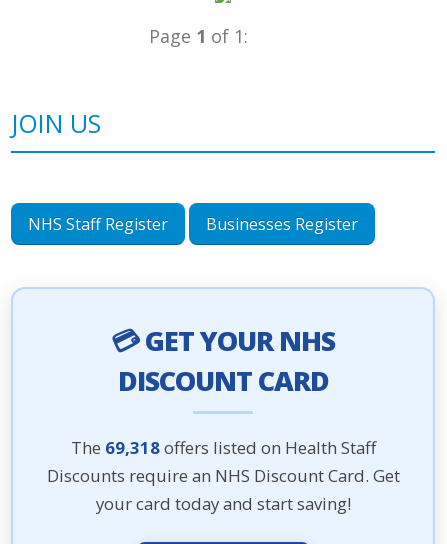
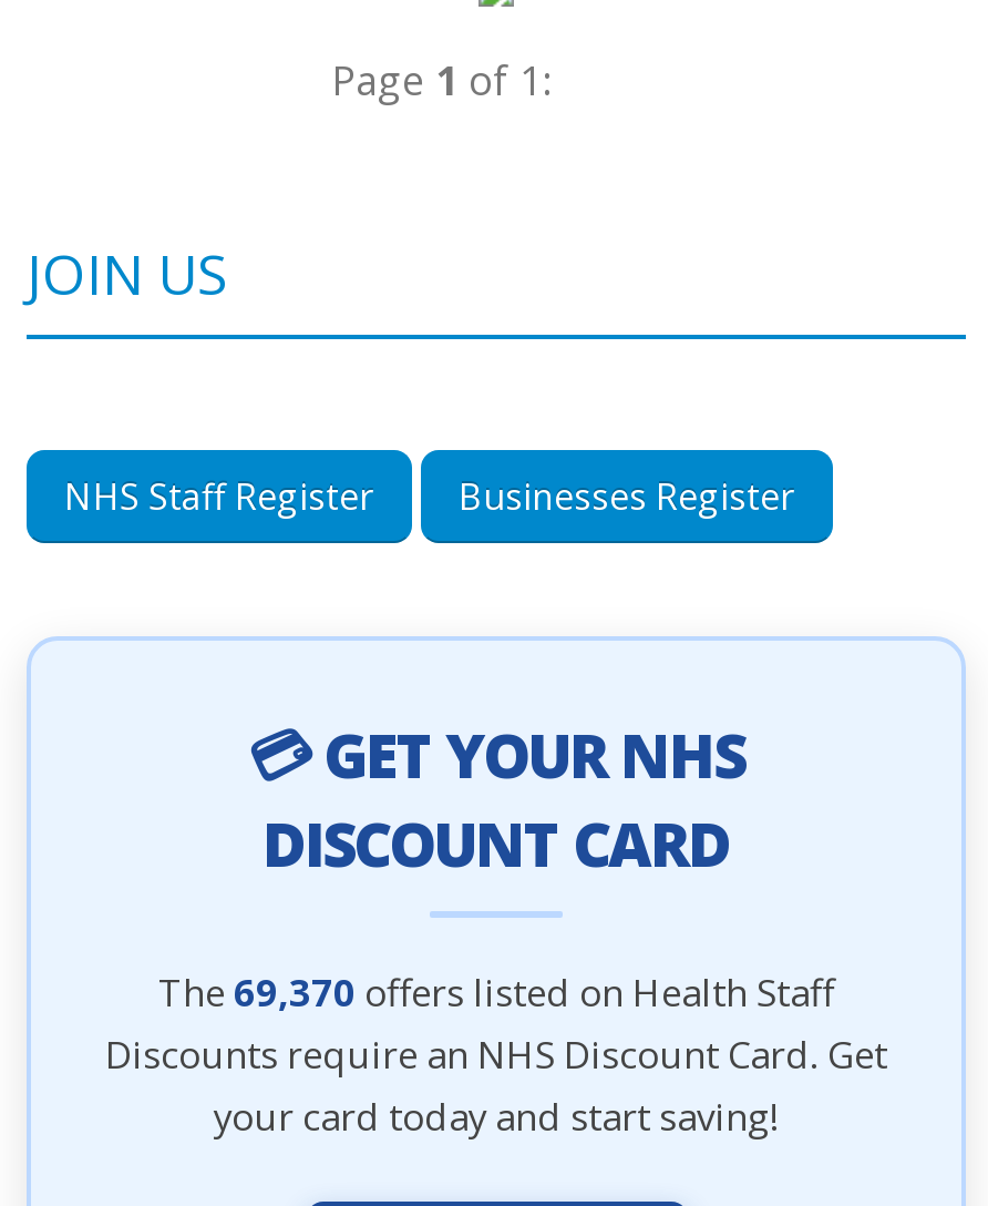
[70,436,375,459] The 69,318 offers listed on Health Staff -> [158,967,834,1018] The 69,370 offers listed on Health Staff

